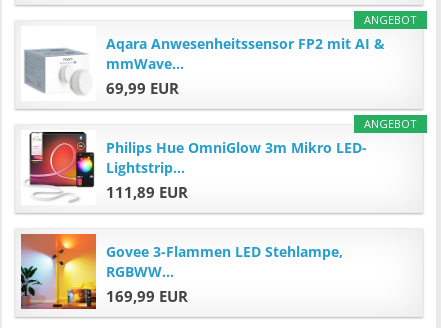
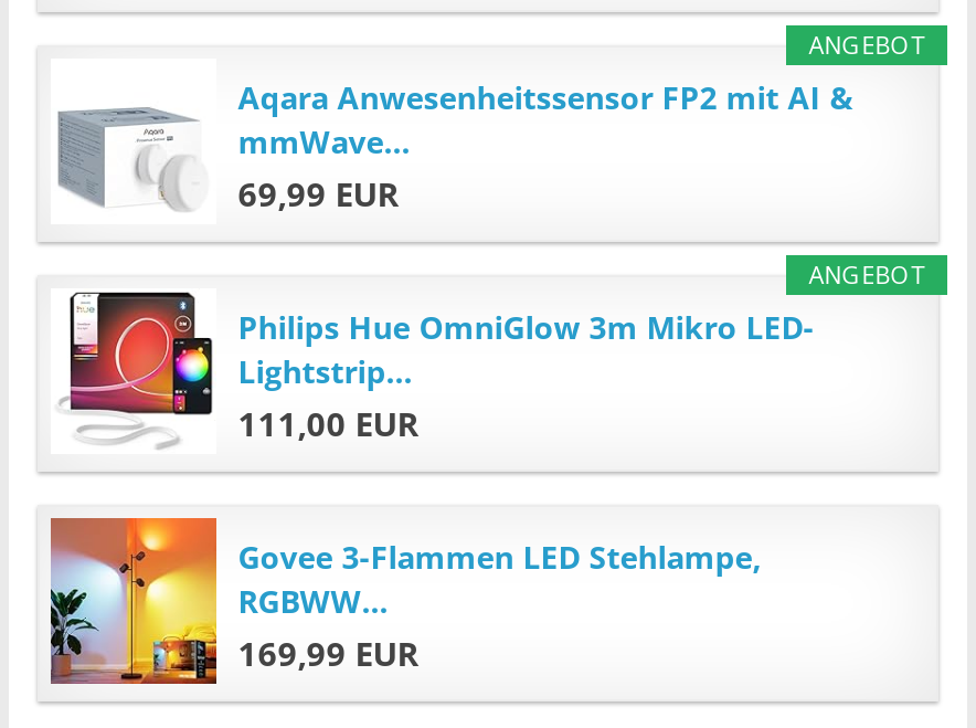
[106,182,188,202] 111,89 EUR -> [238,401,419,446] 111,00 EUR

